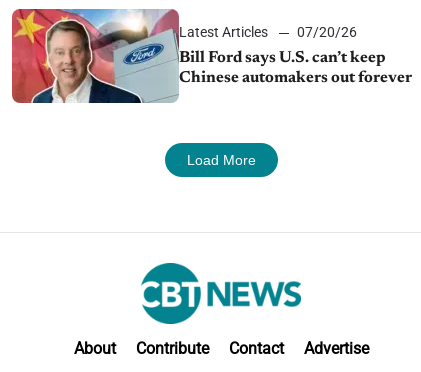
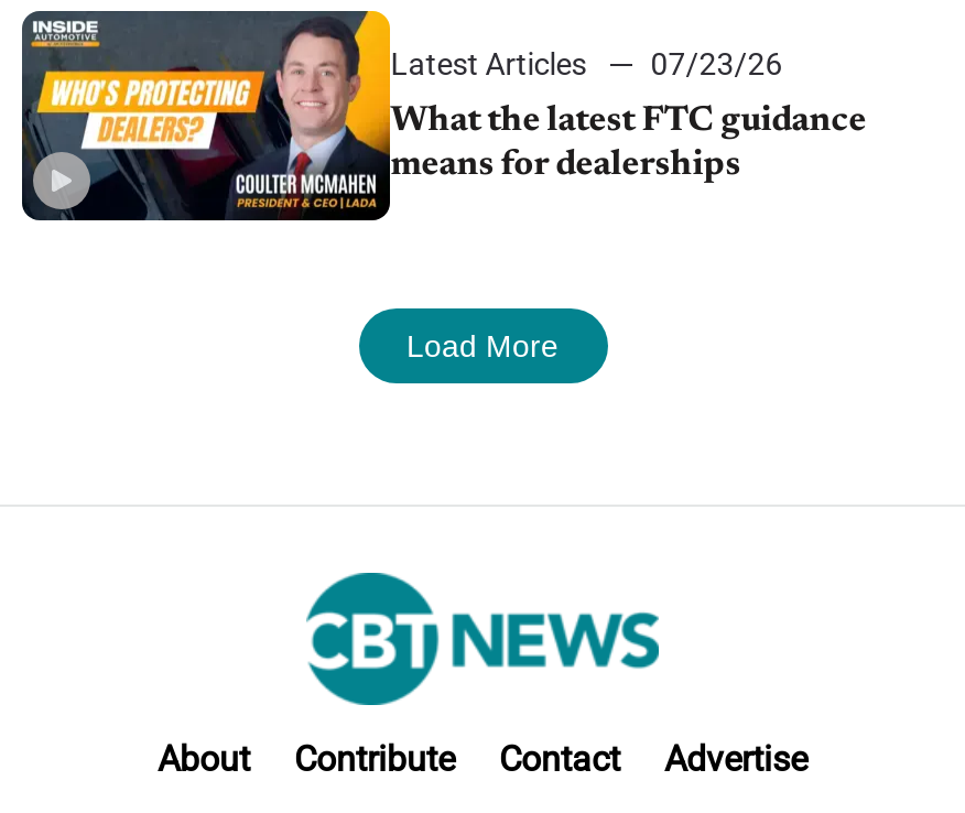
[11,8,357,104] [image] | Latest Articles 07/20/26 -> [20,10,783,224] [image] | Latest Articles 07/23/26
[179,50,412,86] Bill Ford says U.S. can’t keep | Chinese automakers out forever -> [390,102,866,181] What the latest FTC guidance | means for dealerships

